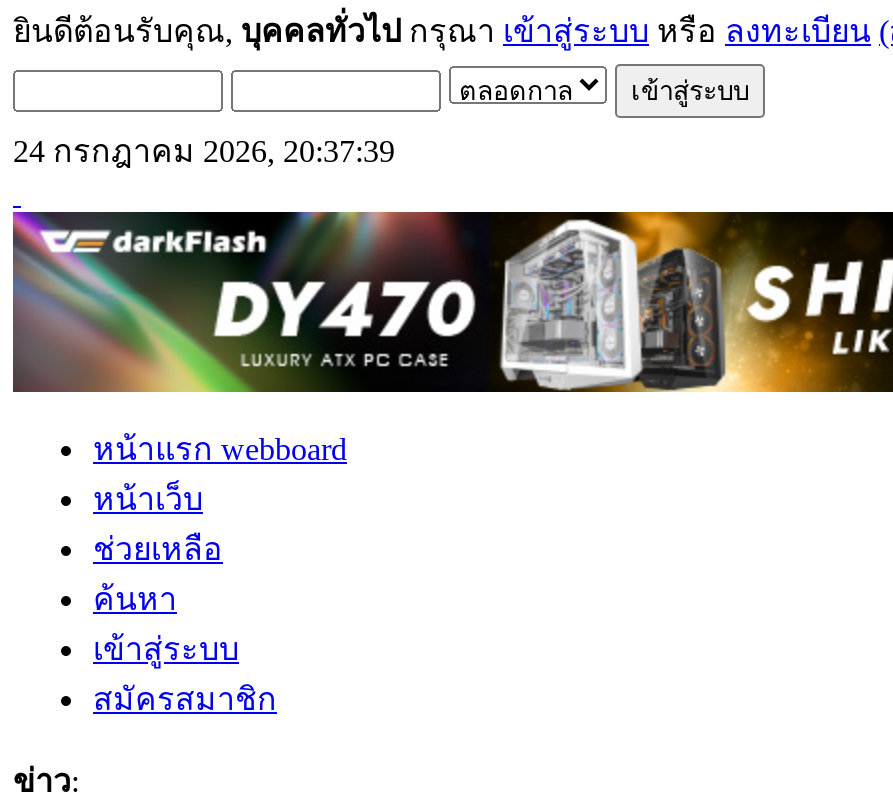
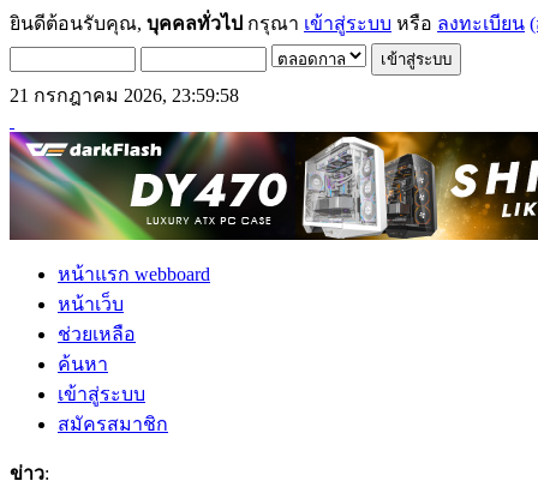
[13,134,395,168] 24 กรกฎาคม 2026, 20:37:39 -> [10,85,239,106] 21 กรกฎาคม 2026, 23:59:58

